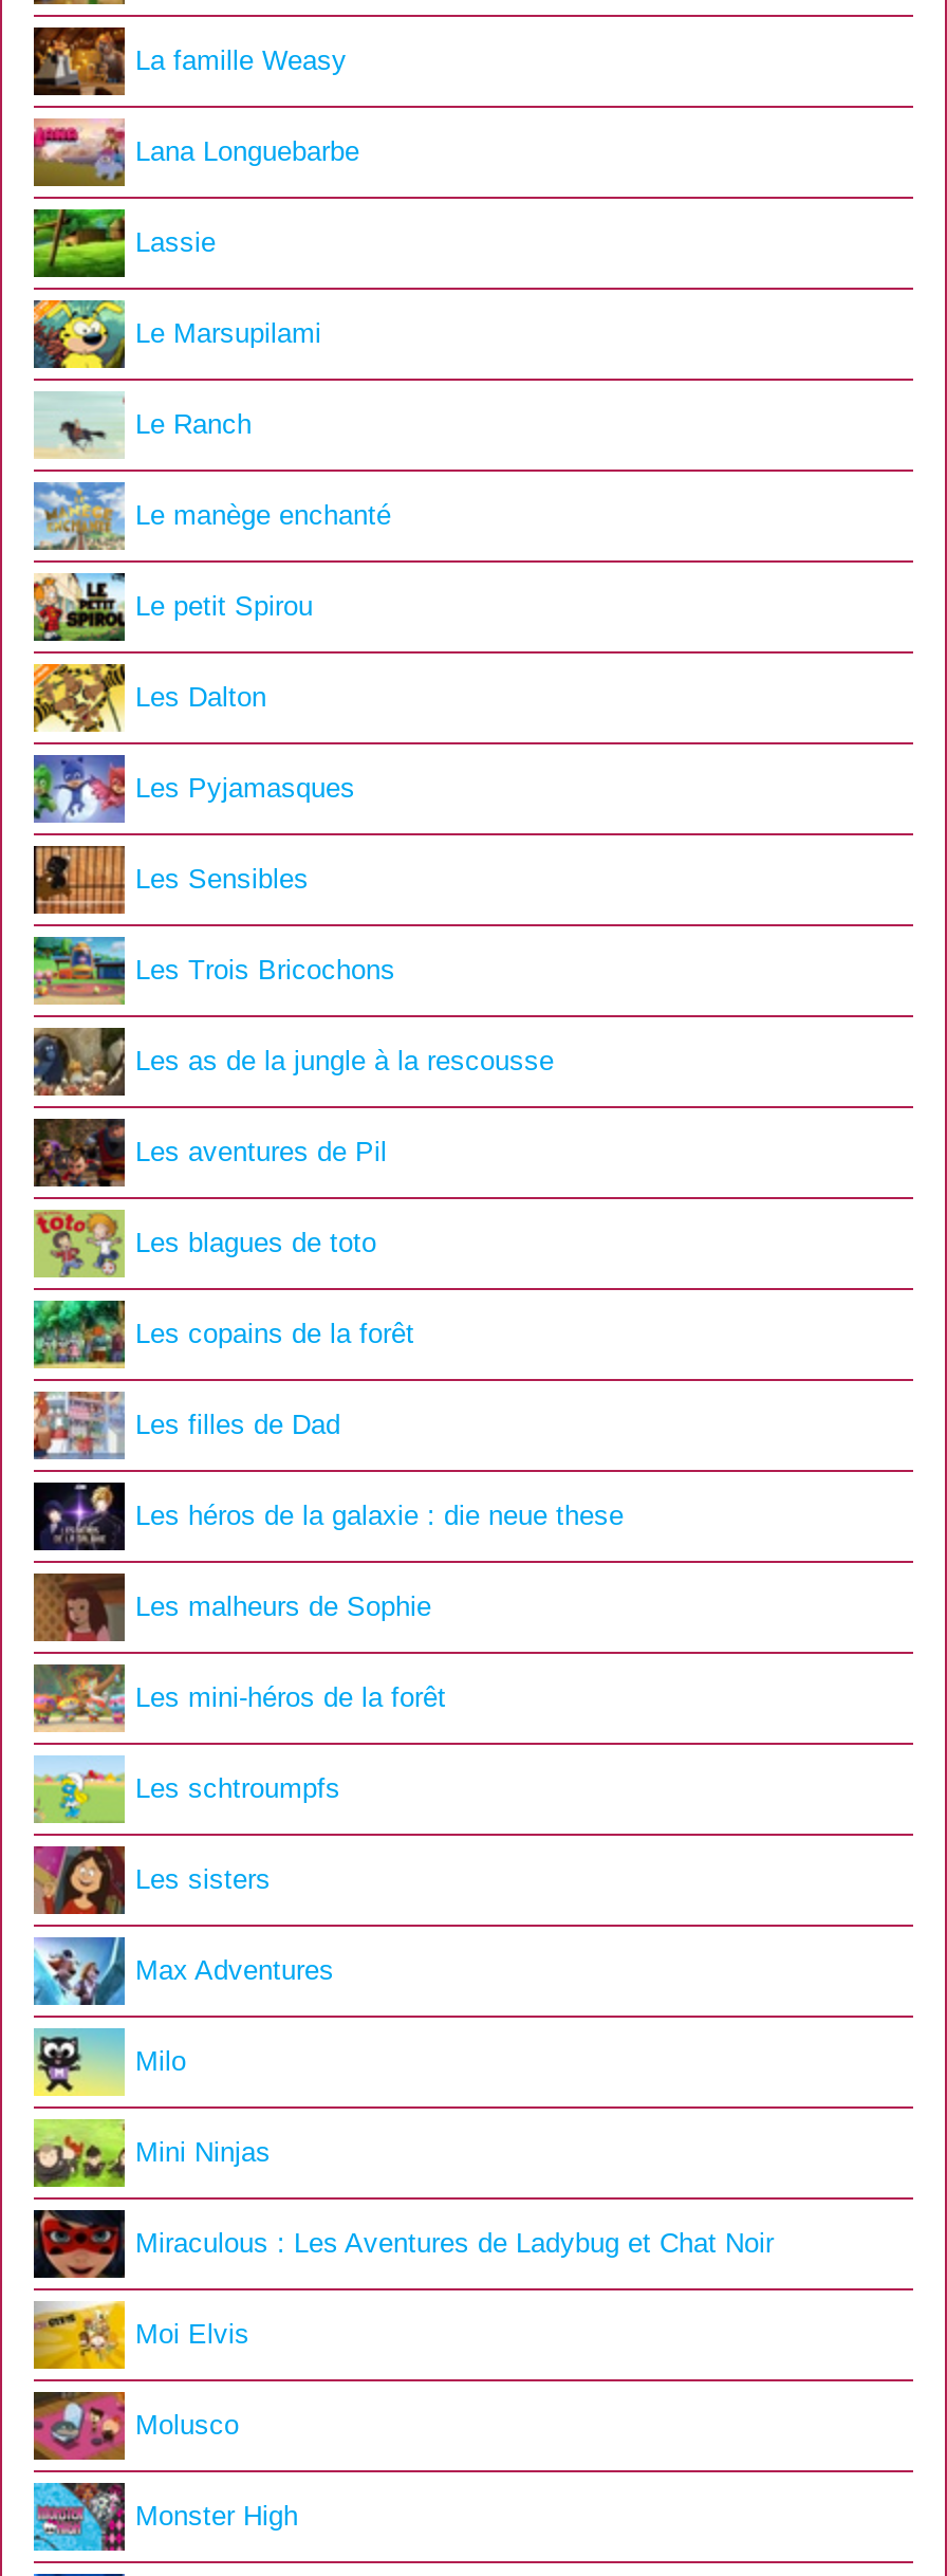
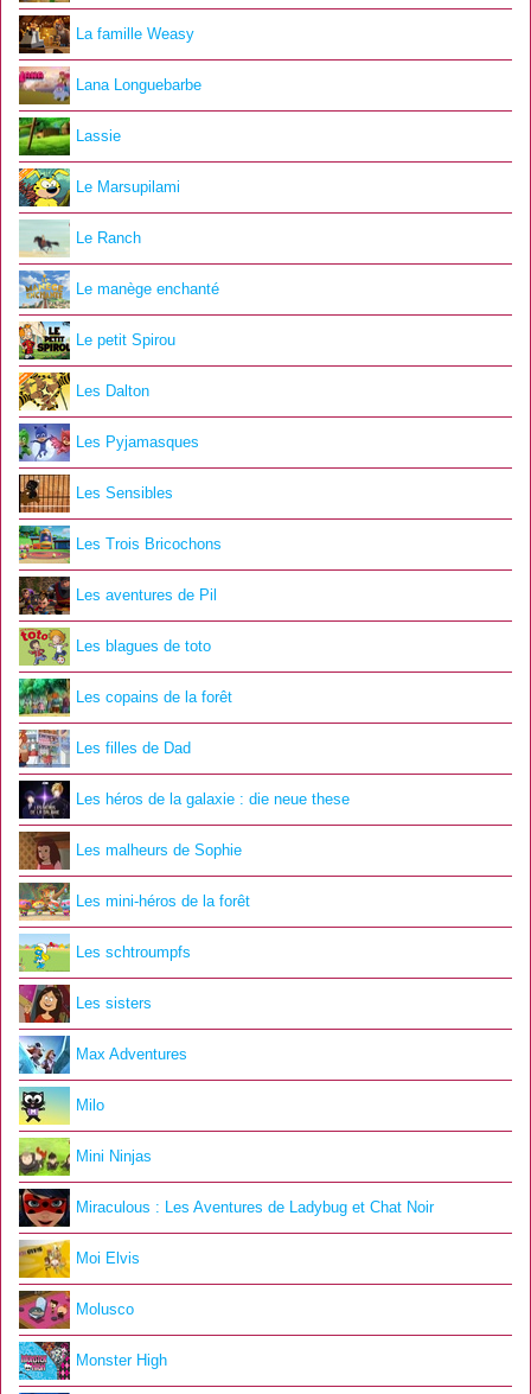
[34,1026,554,1096] [image] | Les as de la jungle à la rescousse -> none

